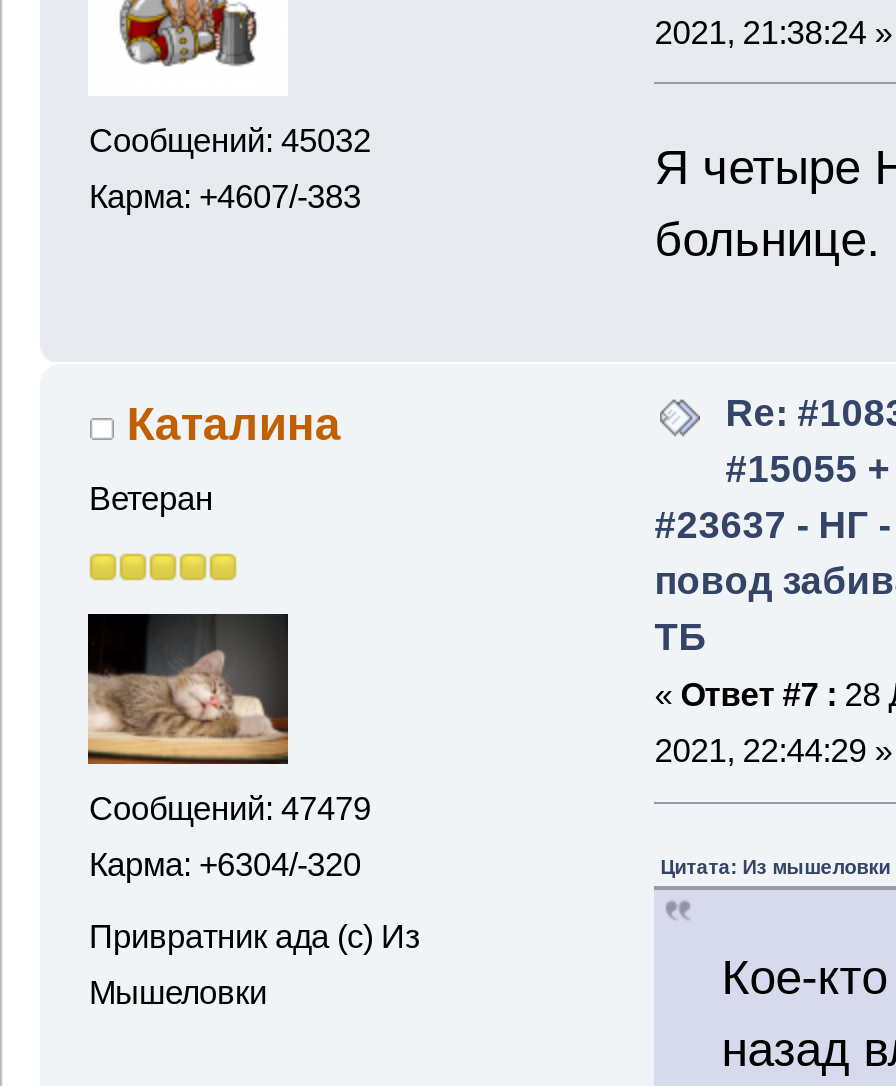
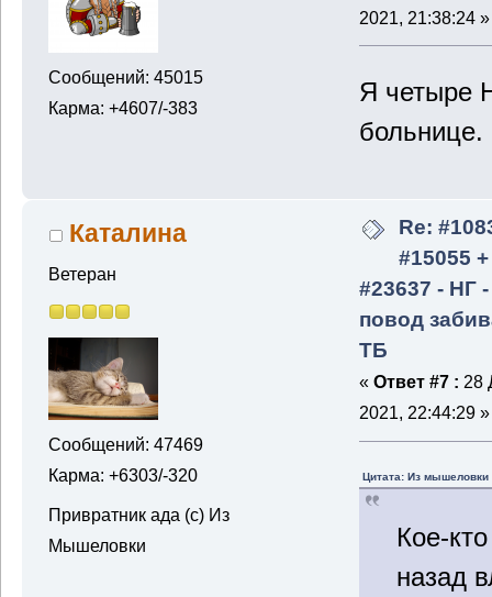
[89,122,371,158] Сообщений: 45032 -> [49,67,204,87] Сообщений: 45015
[89,790,371,826] Сообщений: 47479 -> [49,435,204,454] Сообщений: 47469
[89,846,361,882] Карма: +6304/-320 -> [49,465,198,485] Карма: +6303/-320

